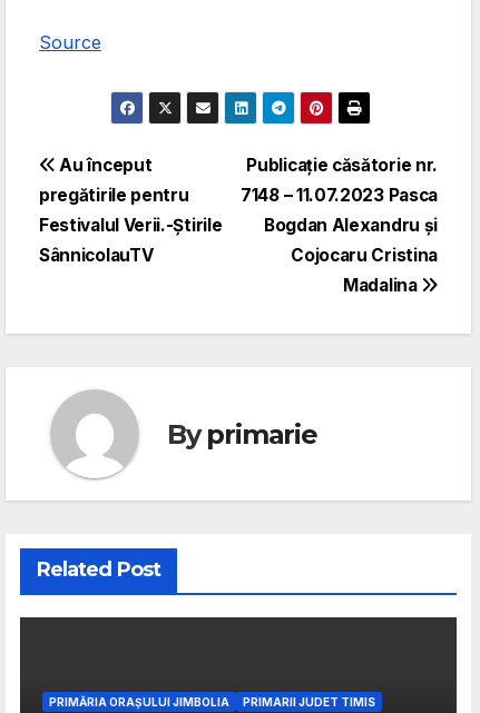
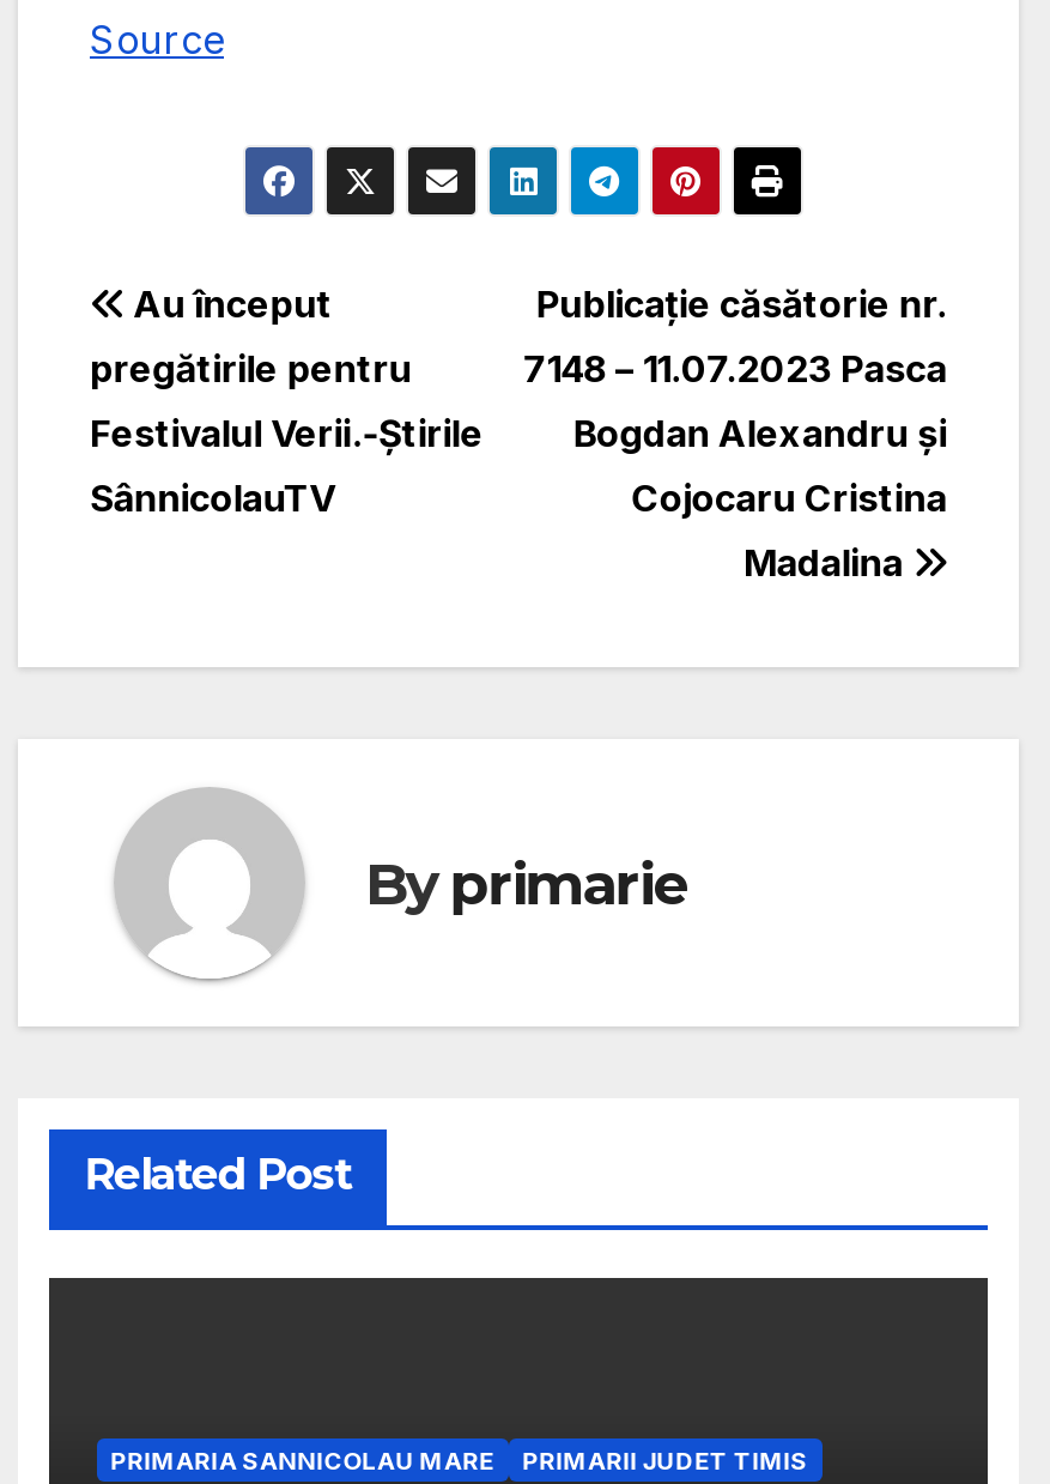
[49,696,229,709] PRIMĂRIA ORAȘULUI JIMBOLIA -> [111,1447,494,1476] PRIMARIA SANNICOLAU MARE

